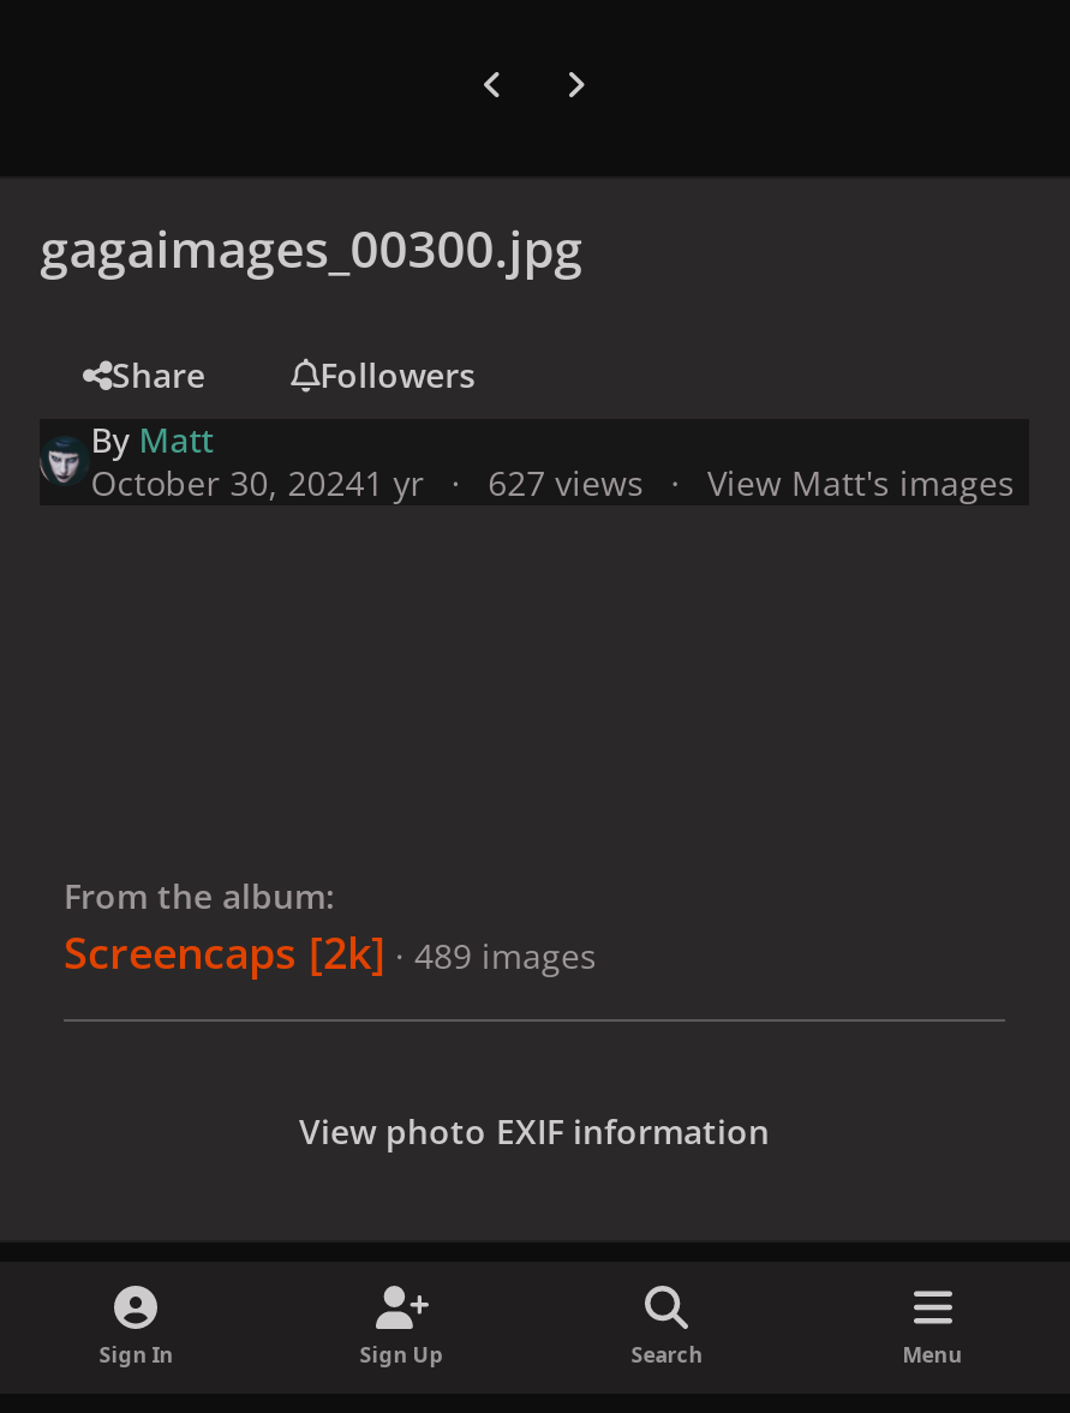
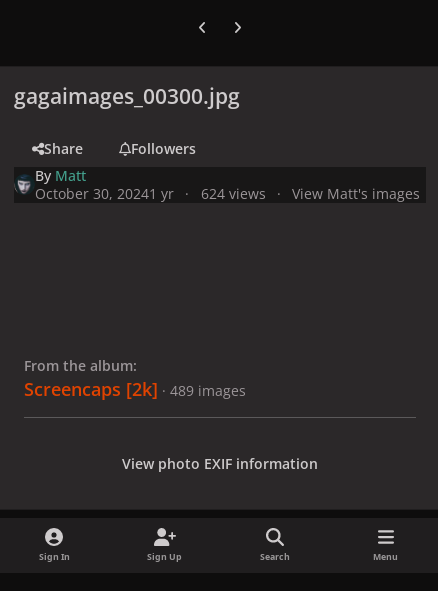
[91,459,1015,504] October 30, 20241 yr 627 views View Matt's images -> [35,183,420,202] October 30, 20241 yr 624 views View Matt's images

